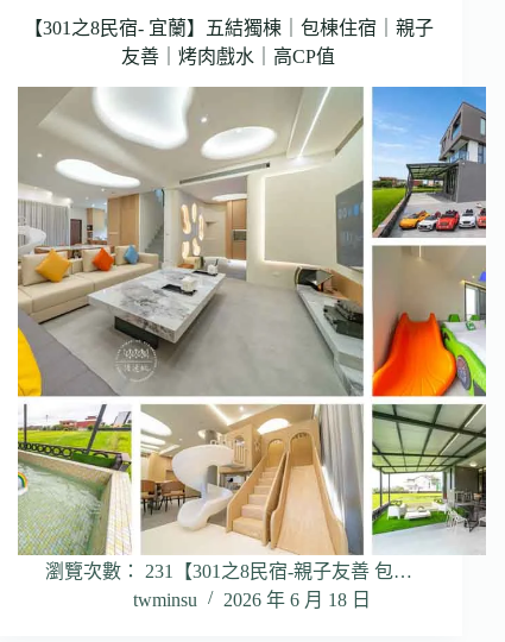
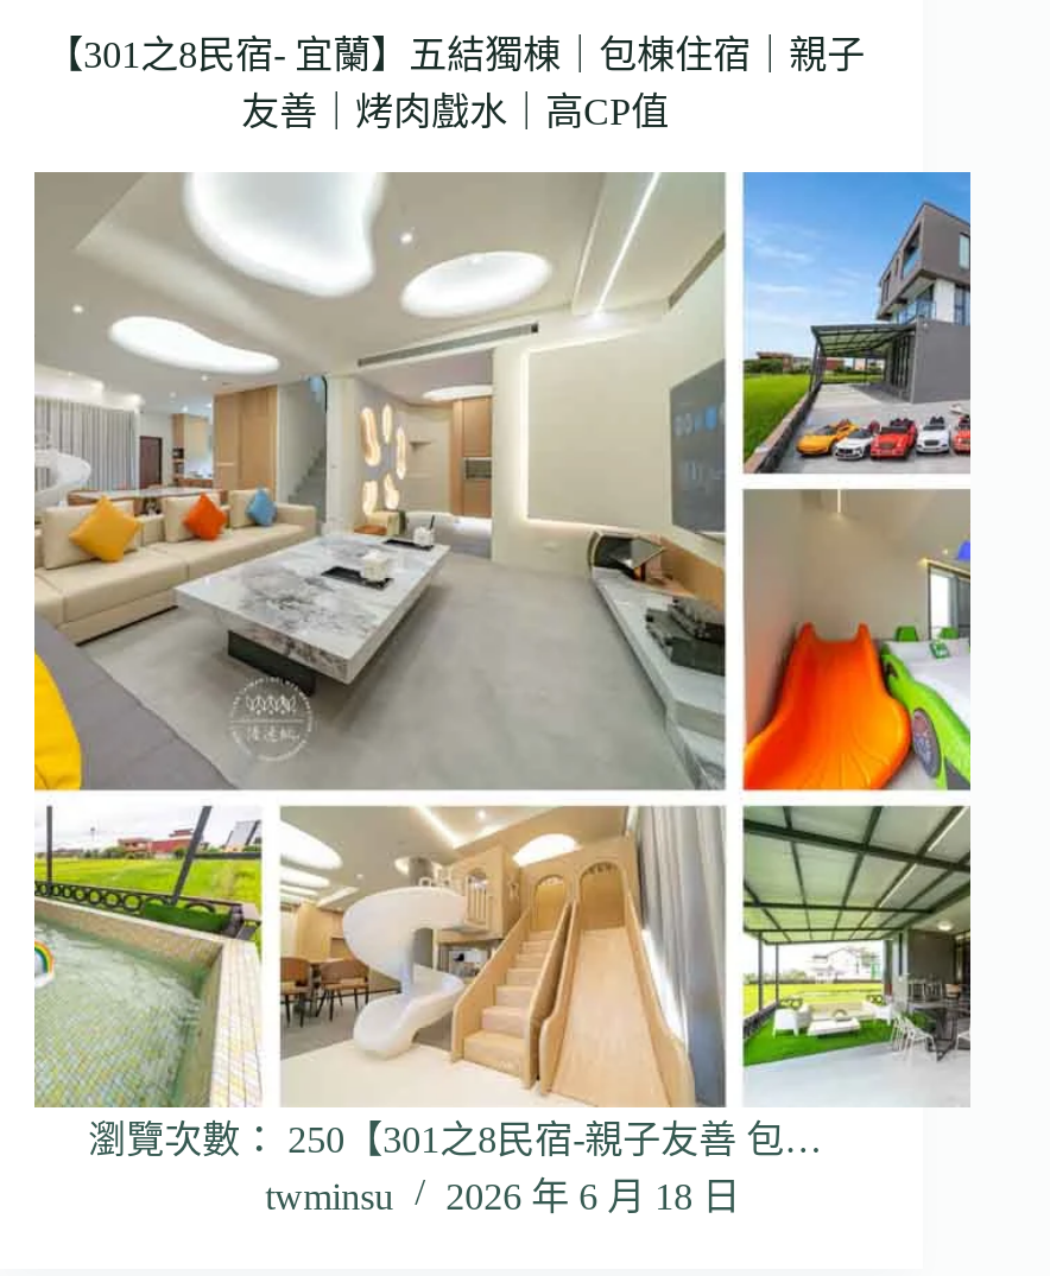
[45,561,412,581] 瀏覽次數： 231【301之8民宿-親子友善 包… -> [88,1119,822,1159] 瀏覽次數： 250【301之8民宿-親子友善 包…

